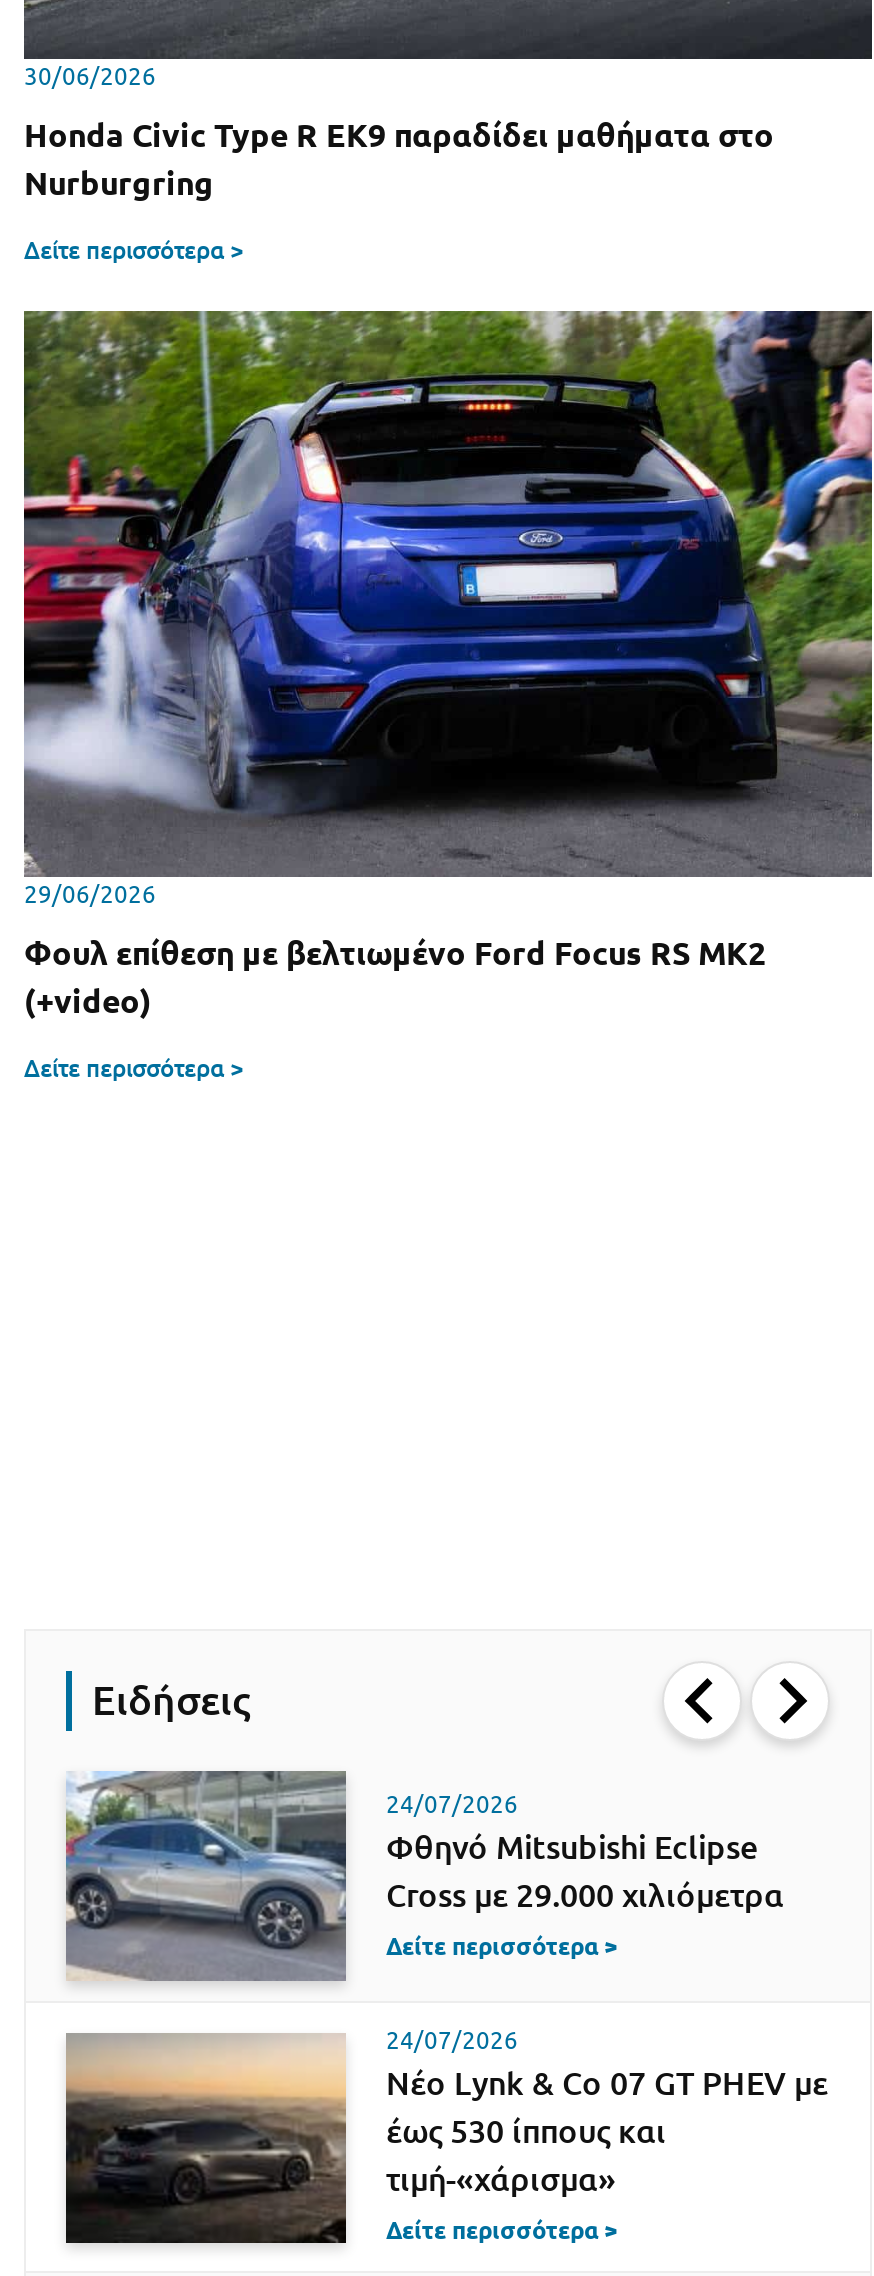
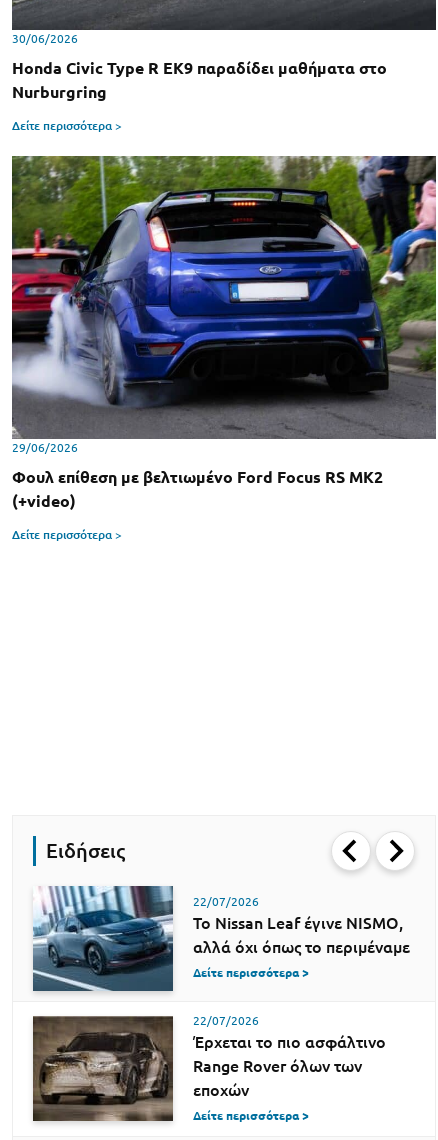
[64,1770,784,1982] [image] | 24/07/2026 | Φθηνό Mitsubishi Eclipse | Cross με 29.000 χιλιόμετρα -> [32,886,410,992] [image] | 22/07/2026 | Το Nissan Leaf έγινε NISMO, | αλλά όχι όπως το περιμέναμε
[66,2028,828,2244] [image] | 24/07/2026 | Νέο Lynk & Co 07 GT PHEV με | έως 530 ίππους και | τιμή-«χάρισμα» -> [33,1014,386,1121] [image] | 22/07/2026 | Έρχεται το πιο ασφάλτινο | Range Rover όλων των | εποχών

